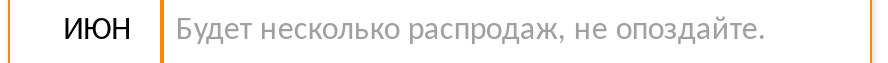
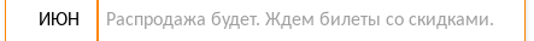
[176,15,766,47] Будет несколько распродаж, не опоздайте. -> [106,11,494,30] Распродажа будет. Ждем билеты со скидками.

